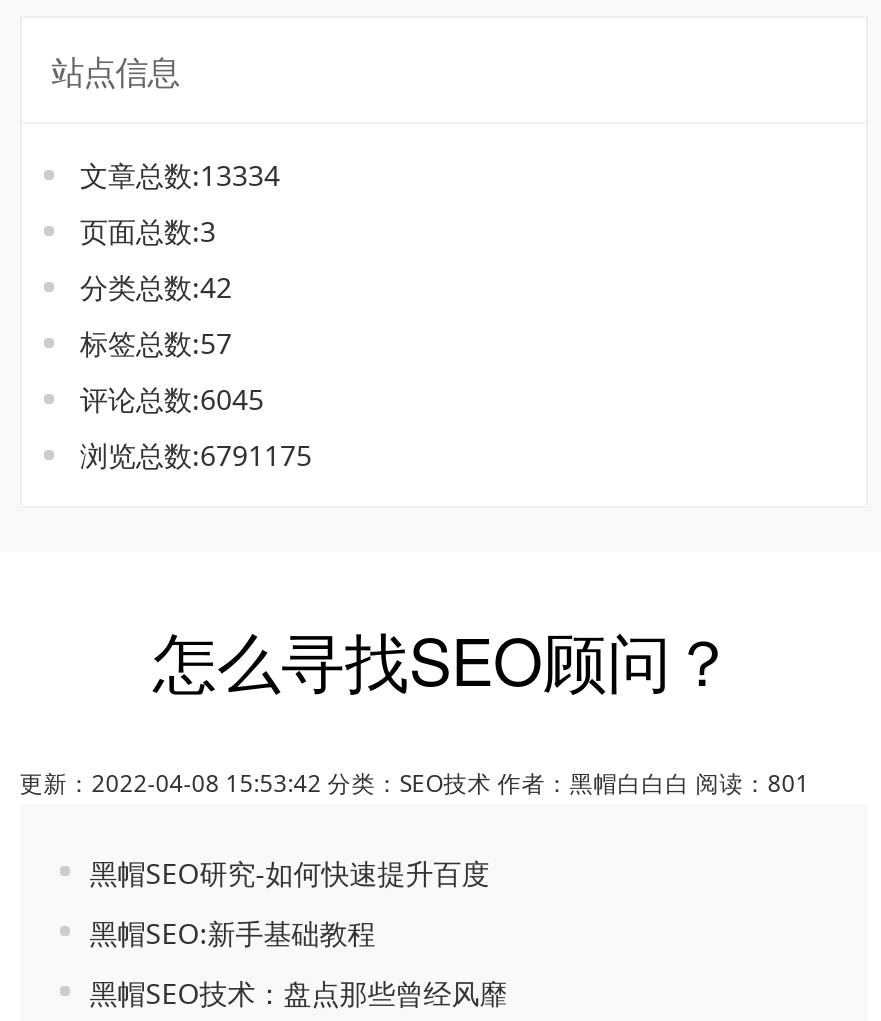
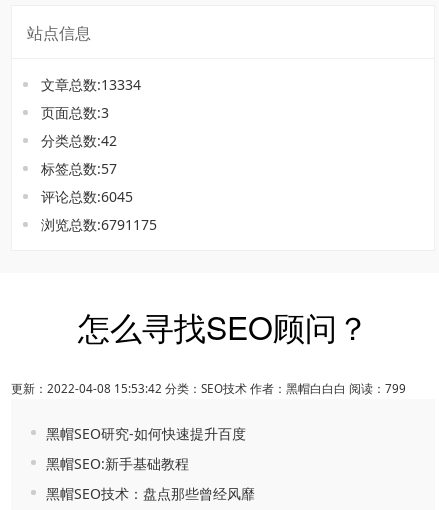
[19,765,809,797] 更新：2022-04-08 15:53:42 分类：SEO技术 作者：黑帽白白白 阅读：801 -> [11,380,406,396] 更新：2022-04-08 15:53:42 分类：SEO技术 作者：黑帽白白白 阅读：799

